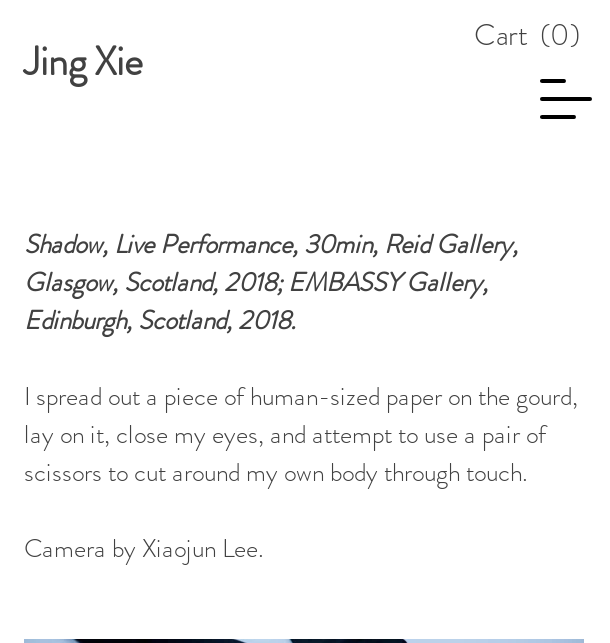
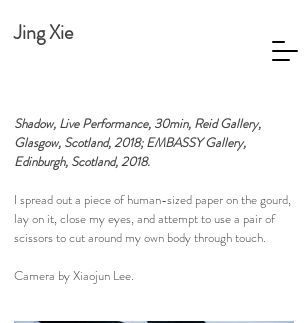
[474,12,580,56] Cart (0) -> none

